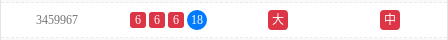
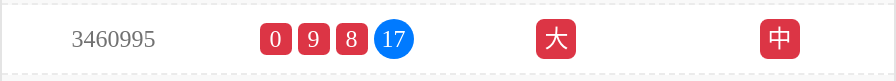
[36,13,78,27] 3459967 -> [72,25,156,53] 3460995
[135,13,141,27] 6 -> [270,25,282,53] 0
[154,13,160,27] 6 -> [308,25,320,53] 9
[173,13,179,27] 6 -> [346,25,358,53] 8
[191,13,203,27] 18 -> [382,25,406,53] 17

